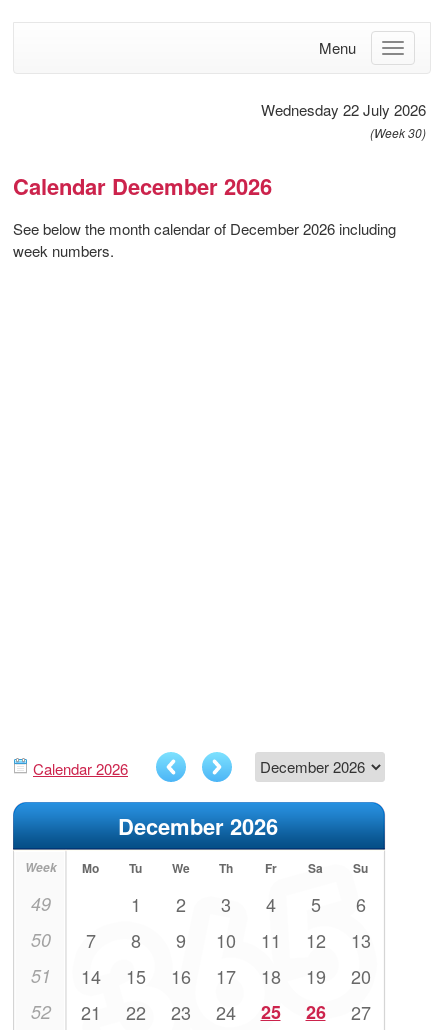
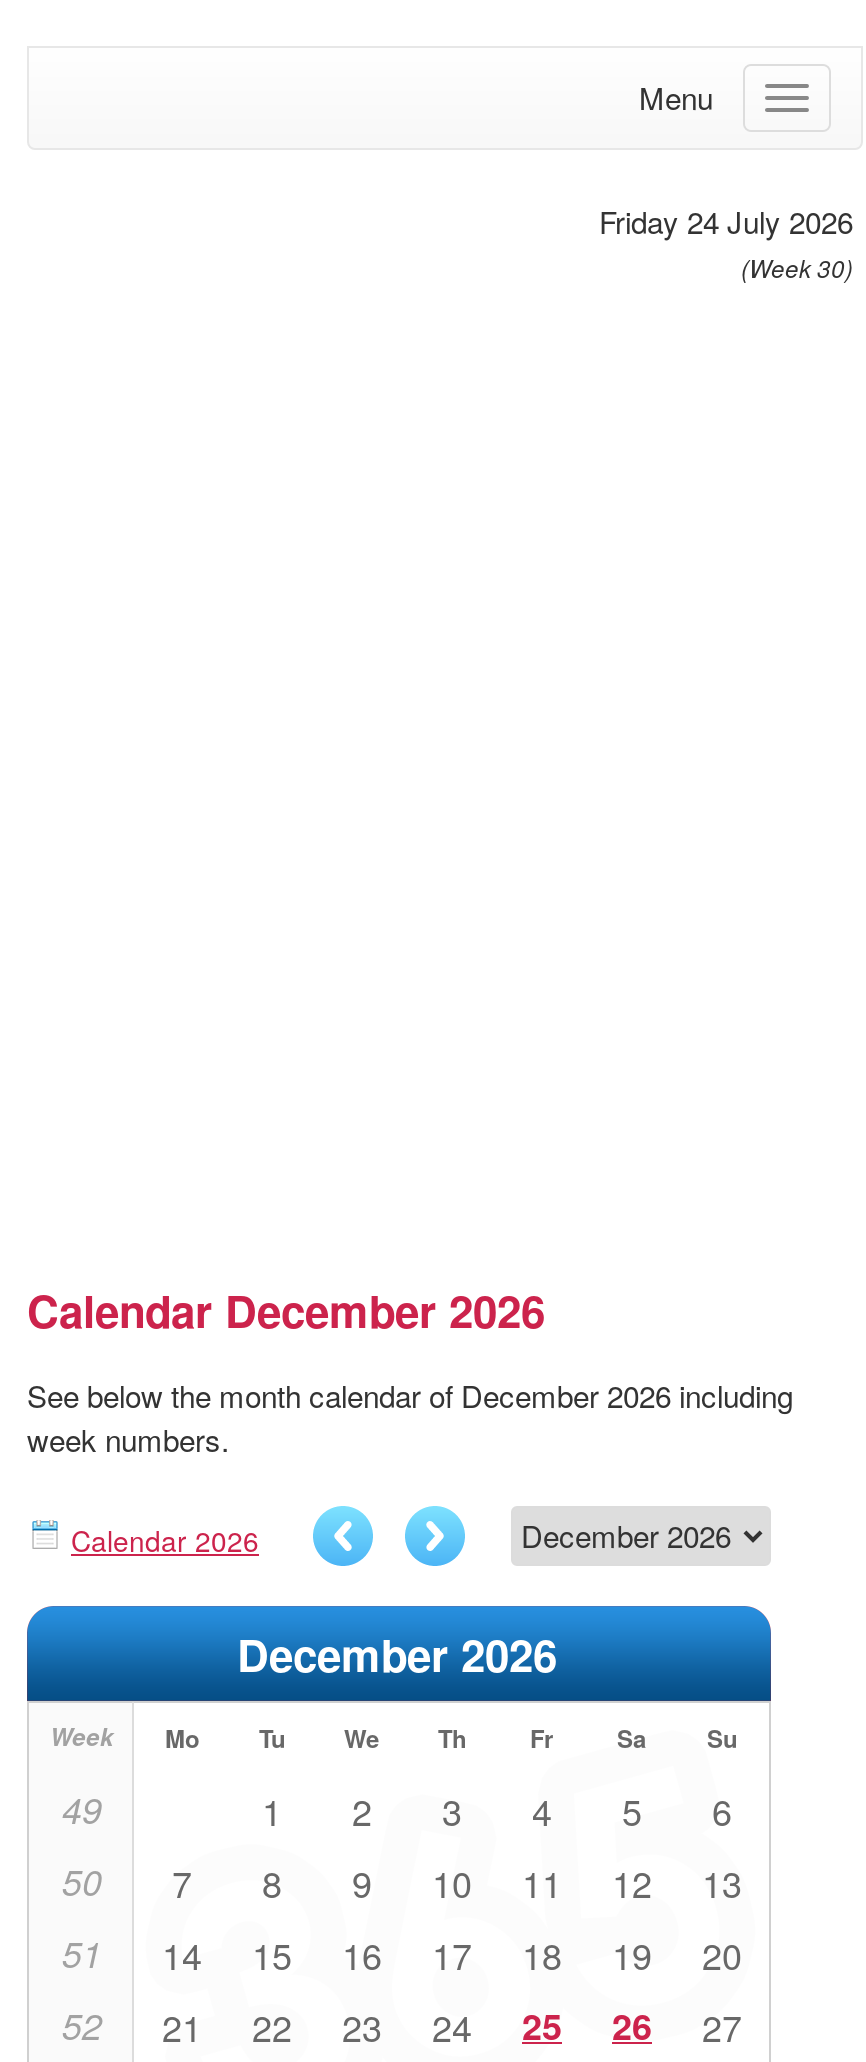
[261,99,426,120] Wednesday 22 July 2026 -> [599,200,853,242] Friday 24 July 2026
moved [13,170,396,261] -> [27,1278,793,1460]: Calendar December 2026 | See below the month calendar of December 2026 including | week numbers.

